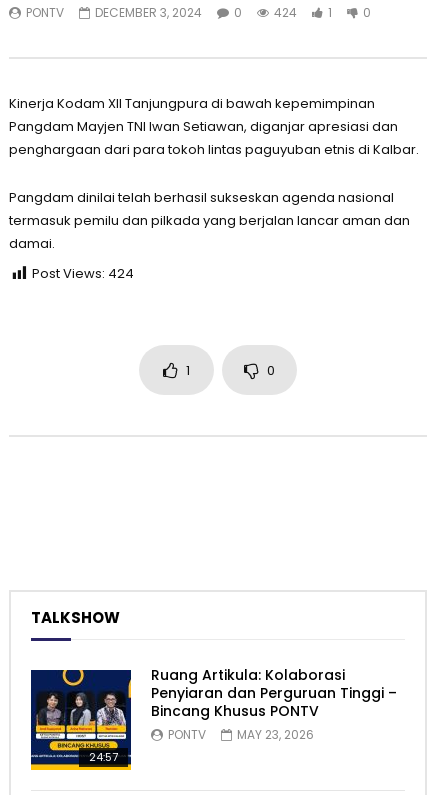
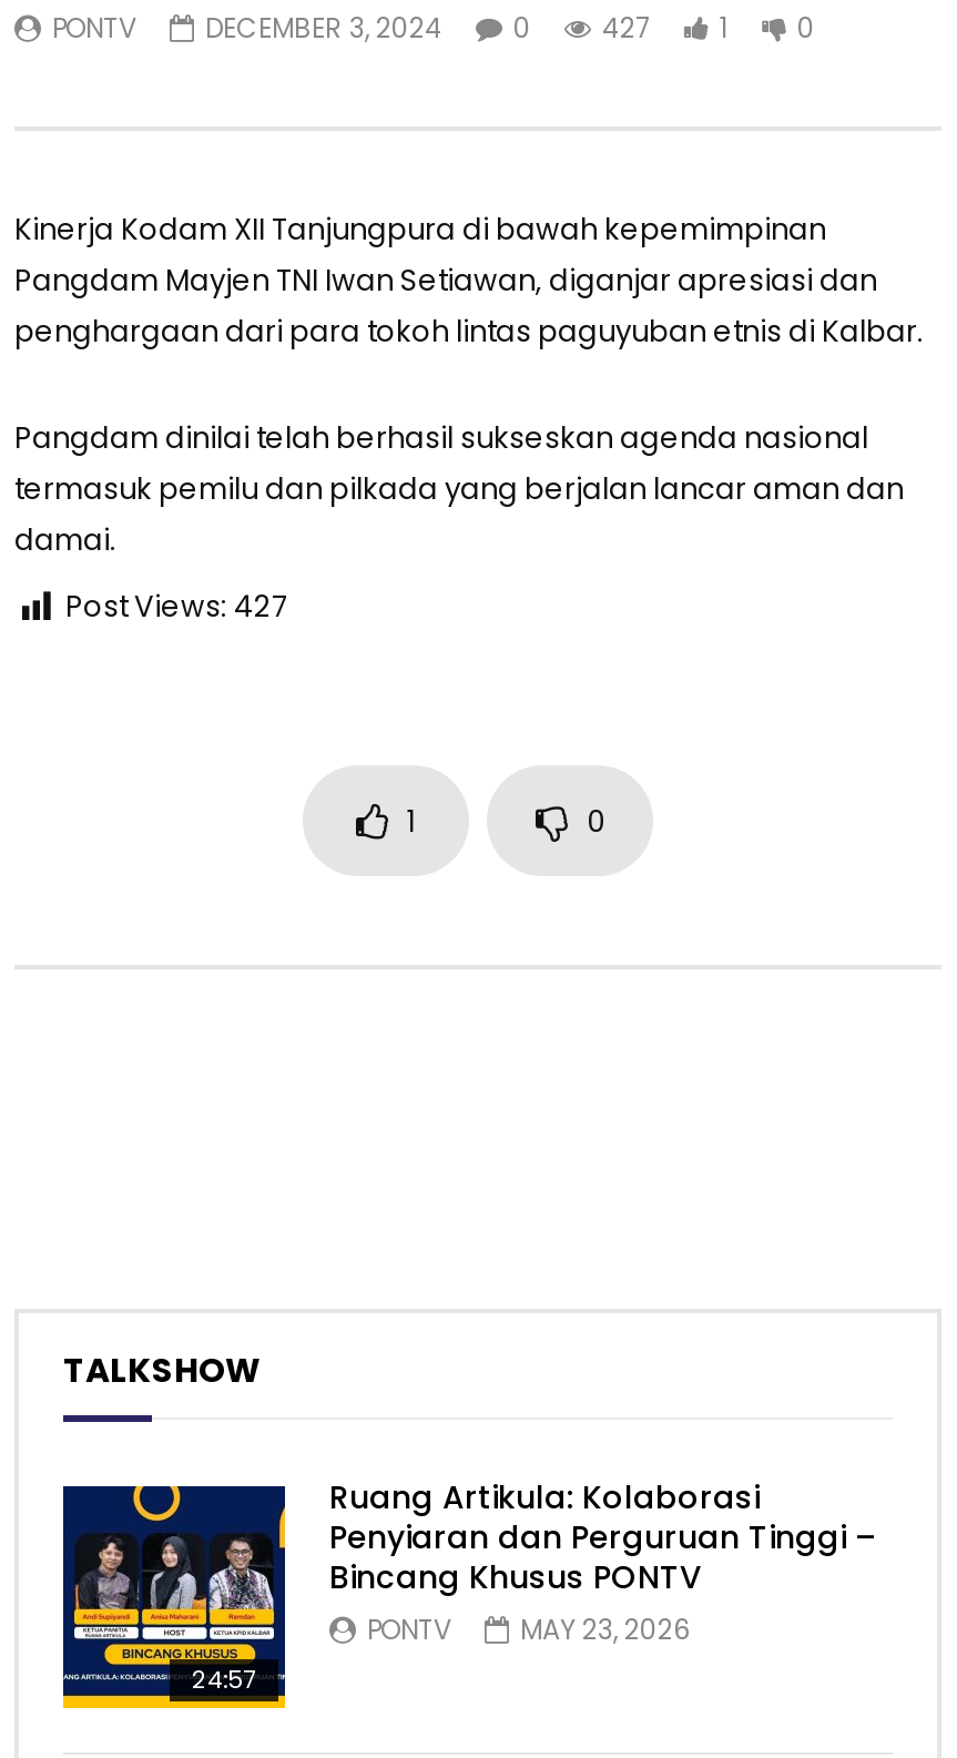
[26,4,371,21] PONTV DECEMBER 3, 2024 0 424 1 0 -> [52,9,815,47] PONTV DECEMBER 3, 2024 0 427 1 0
[32,264,134,283] Post Views: 424 -> [65,586,287,628] Post Views: 427

